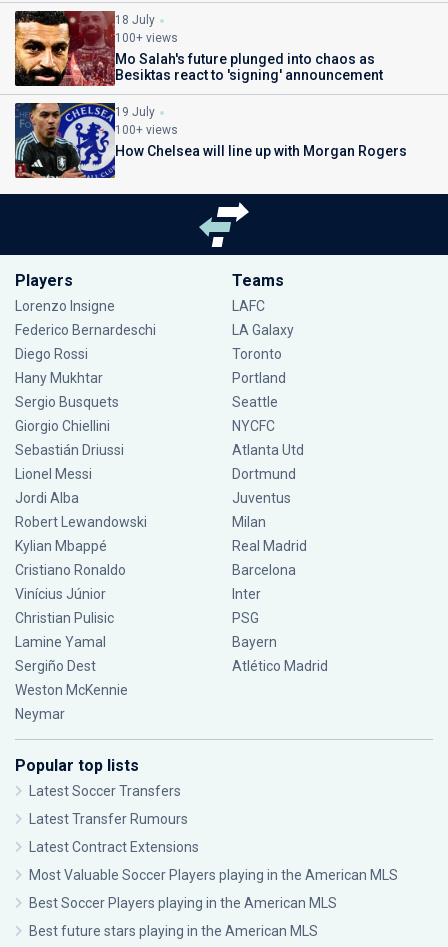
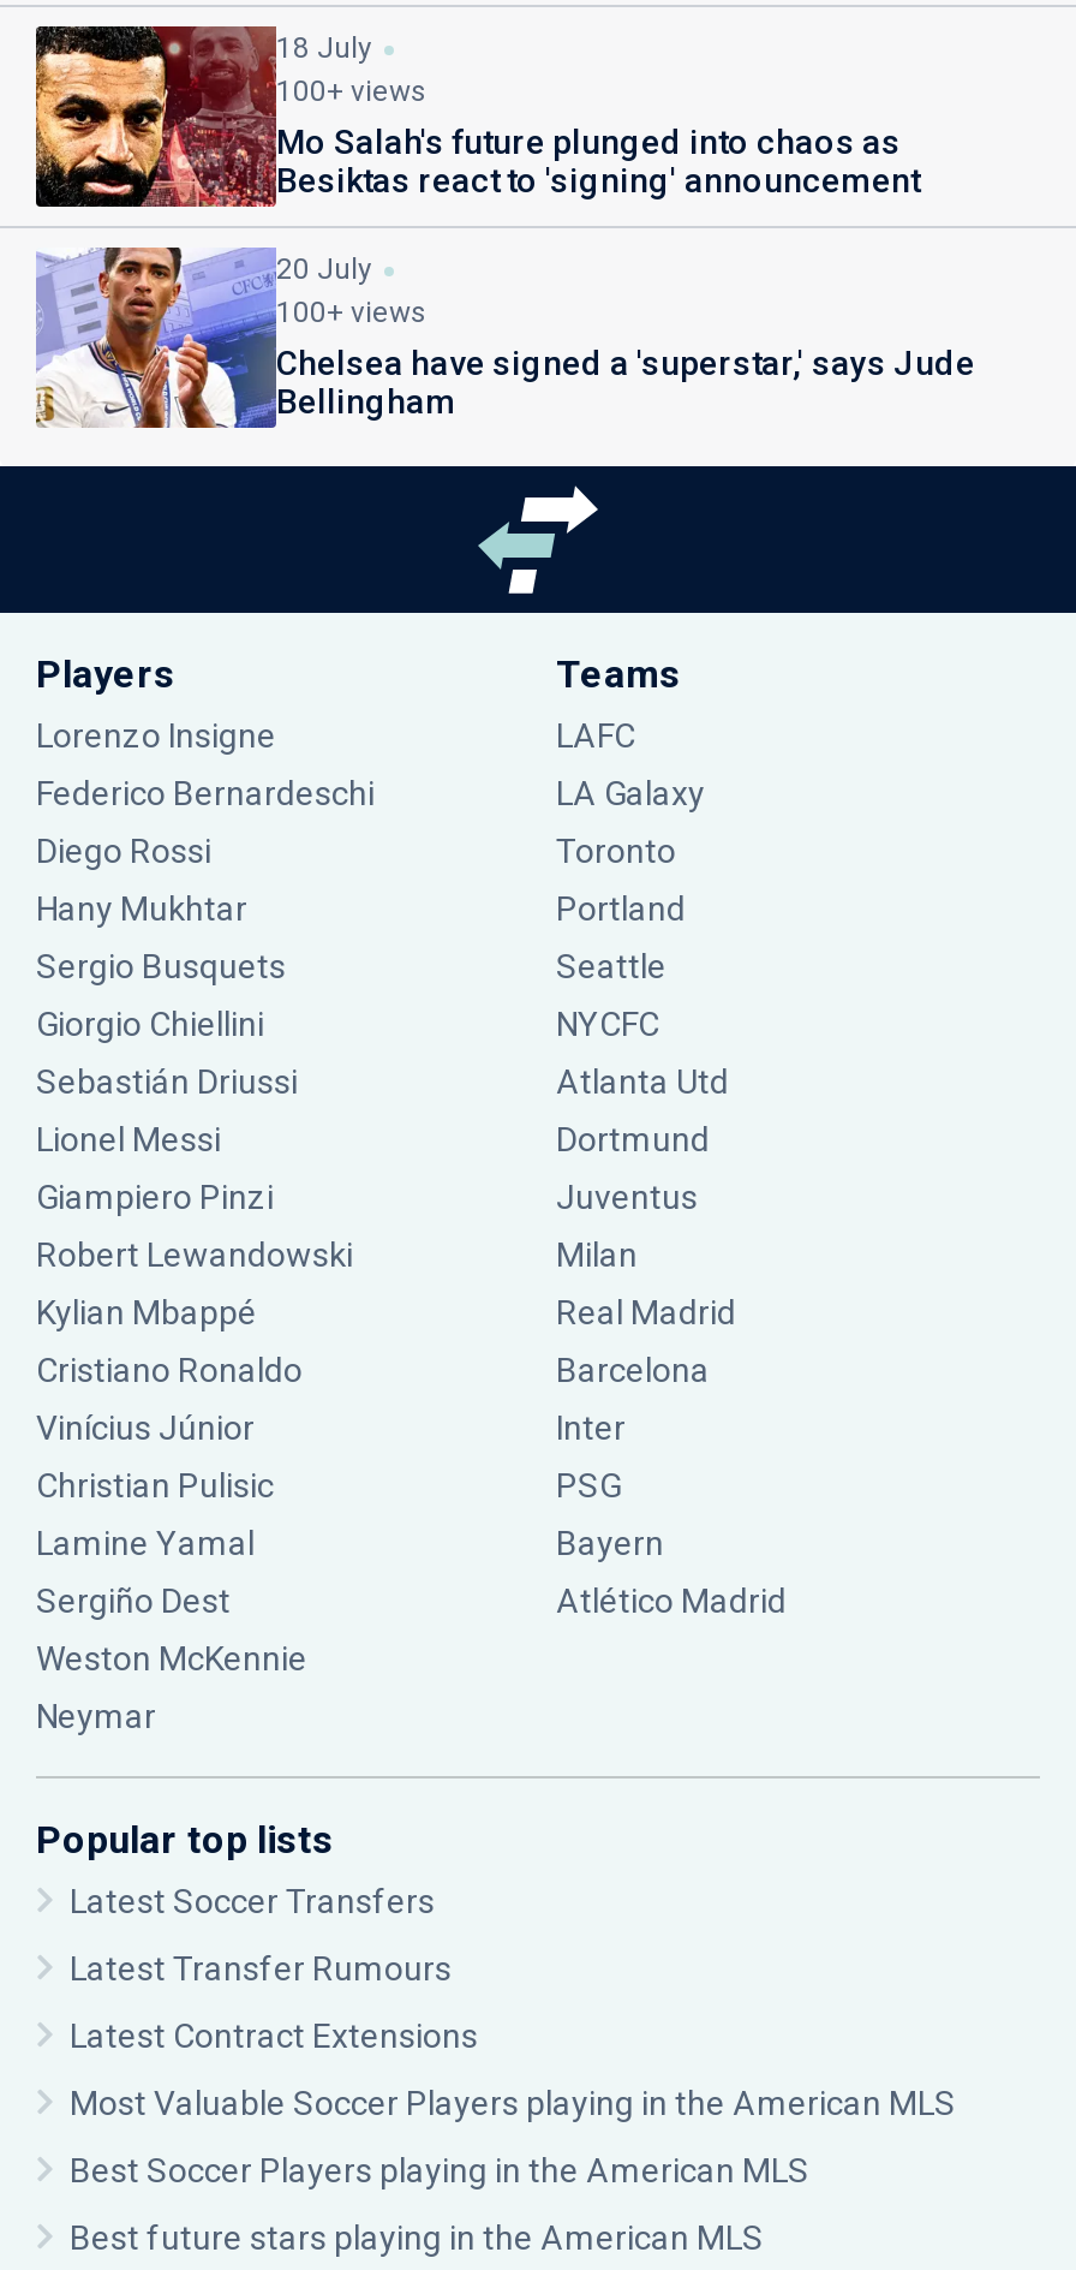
[14,102,155,179] [image] | 19 July -> [36,245,372,428] [image] | 20 July
[115,143,407,159] How Chelsea will line up with Morgan Rogers -> [276,344,975,421] Chelsea have signed a 'superstar,' says Jude | Bellingham
[15,490,79,506] Jordi Alba -> [36,1178,274,1216] Giampiero Pinzi

